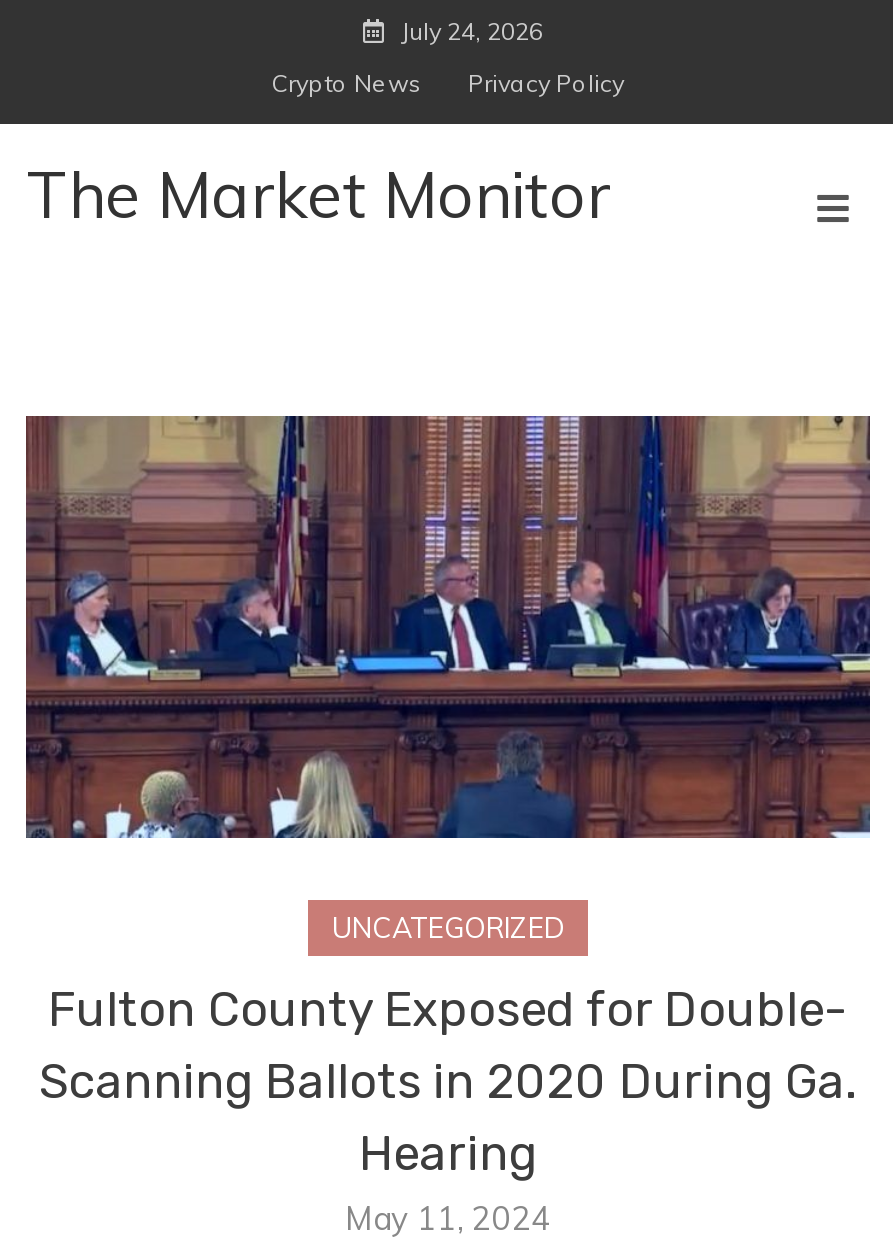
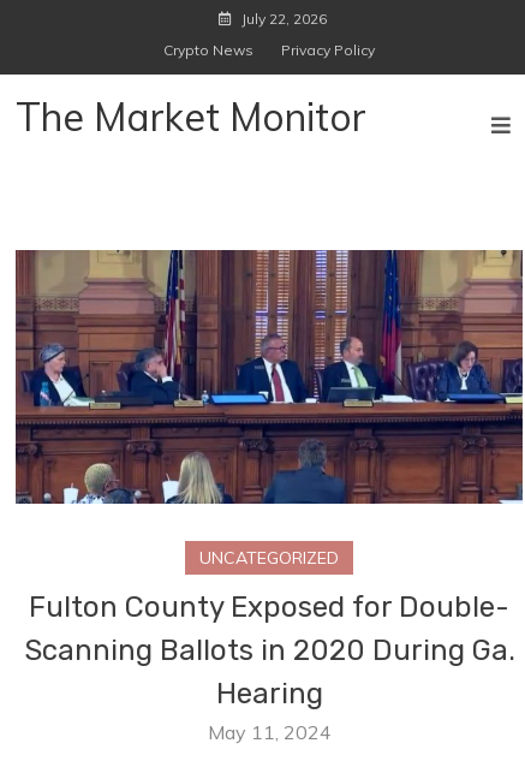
[395,16,543,46] July 24, 2026 -> [237,10,326,28] July 22, 2026

